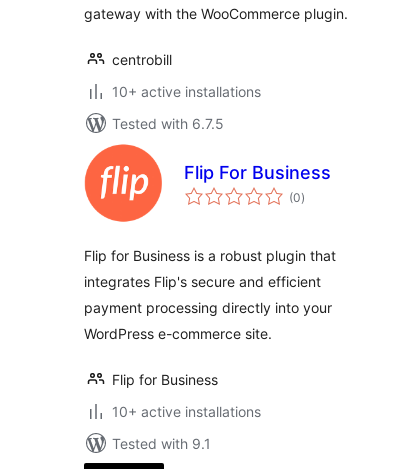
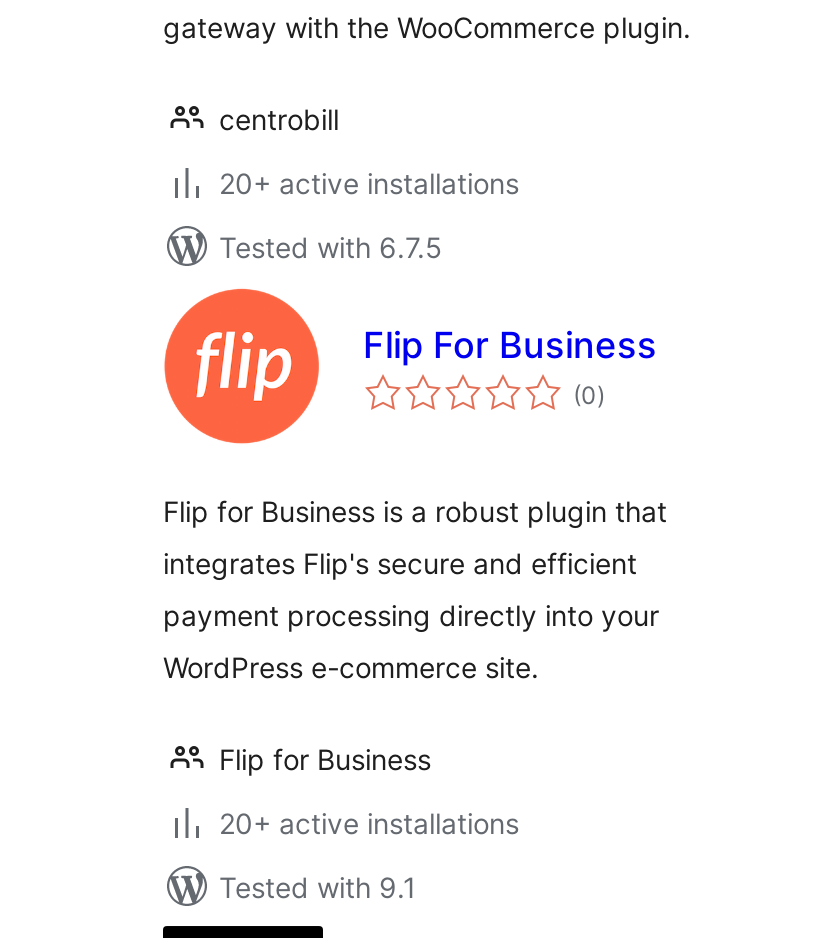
[112,83,261,100] 10+ active installations -> [219,166,519,200] 20+ active installations
[112,403,261,420] 10+ active installations -> [219,806,519,840] 20+ active installations

